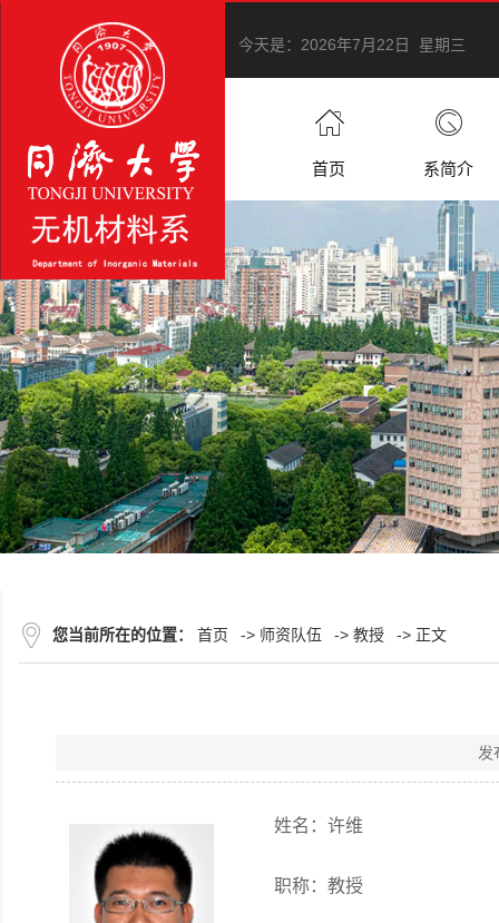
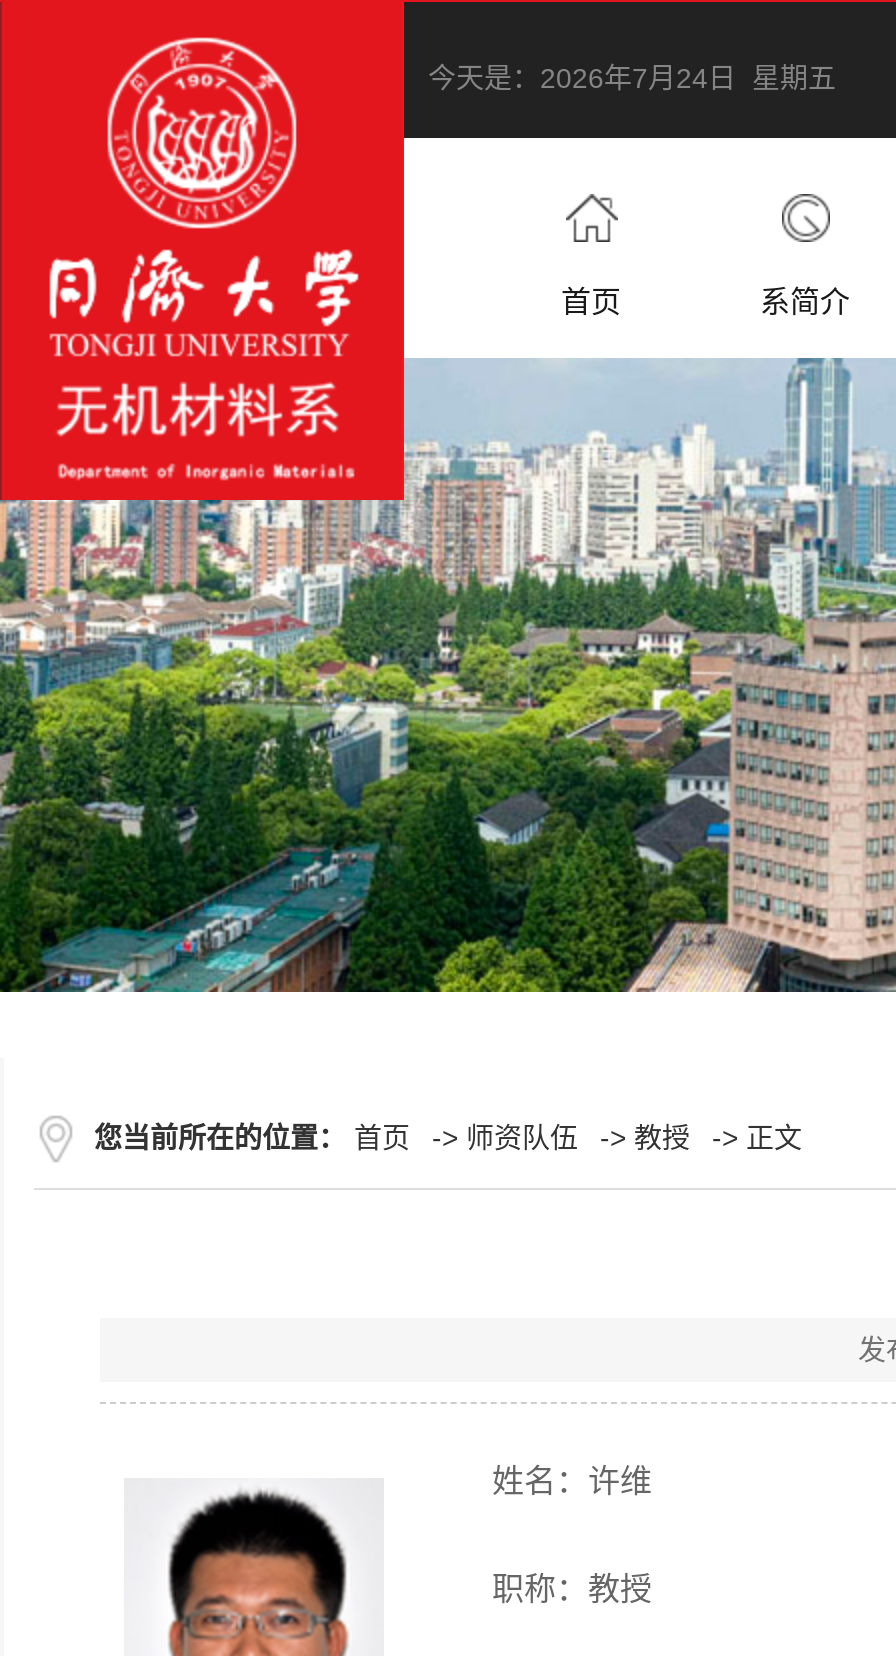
[238,36,466,53] 今天是：2026年7月22日 星期三 -> [428,62,836,94] 今天是：2026年7月24日 星期五

